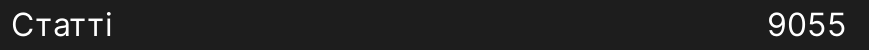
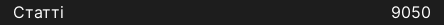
[767,4,847,44] 9055 -> [391,2,431,22] 9050

